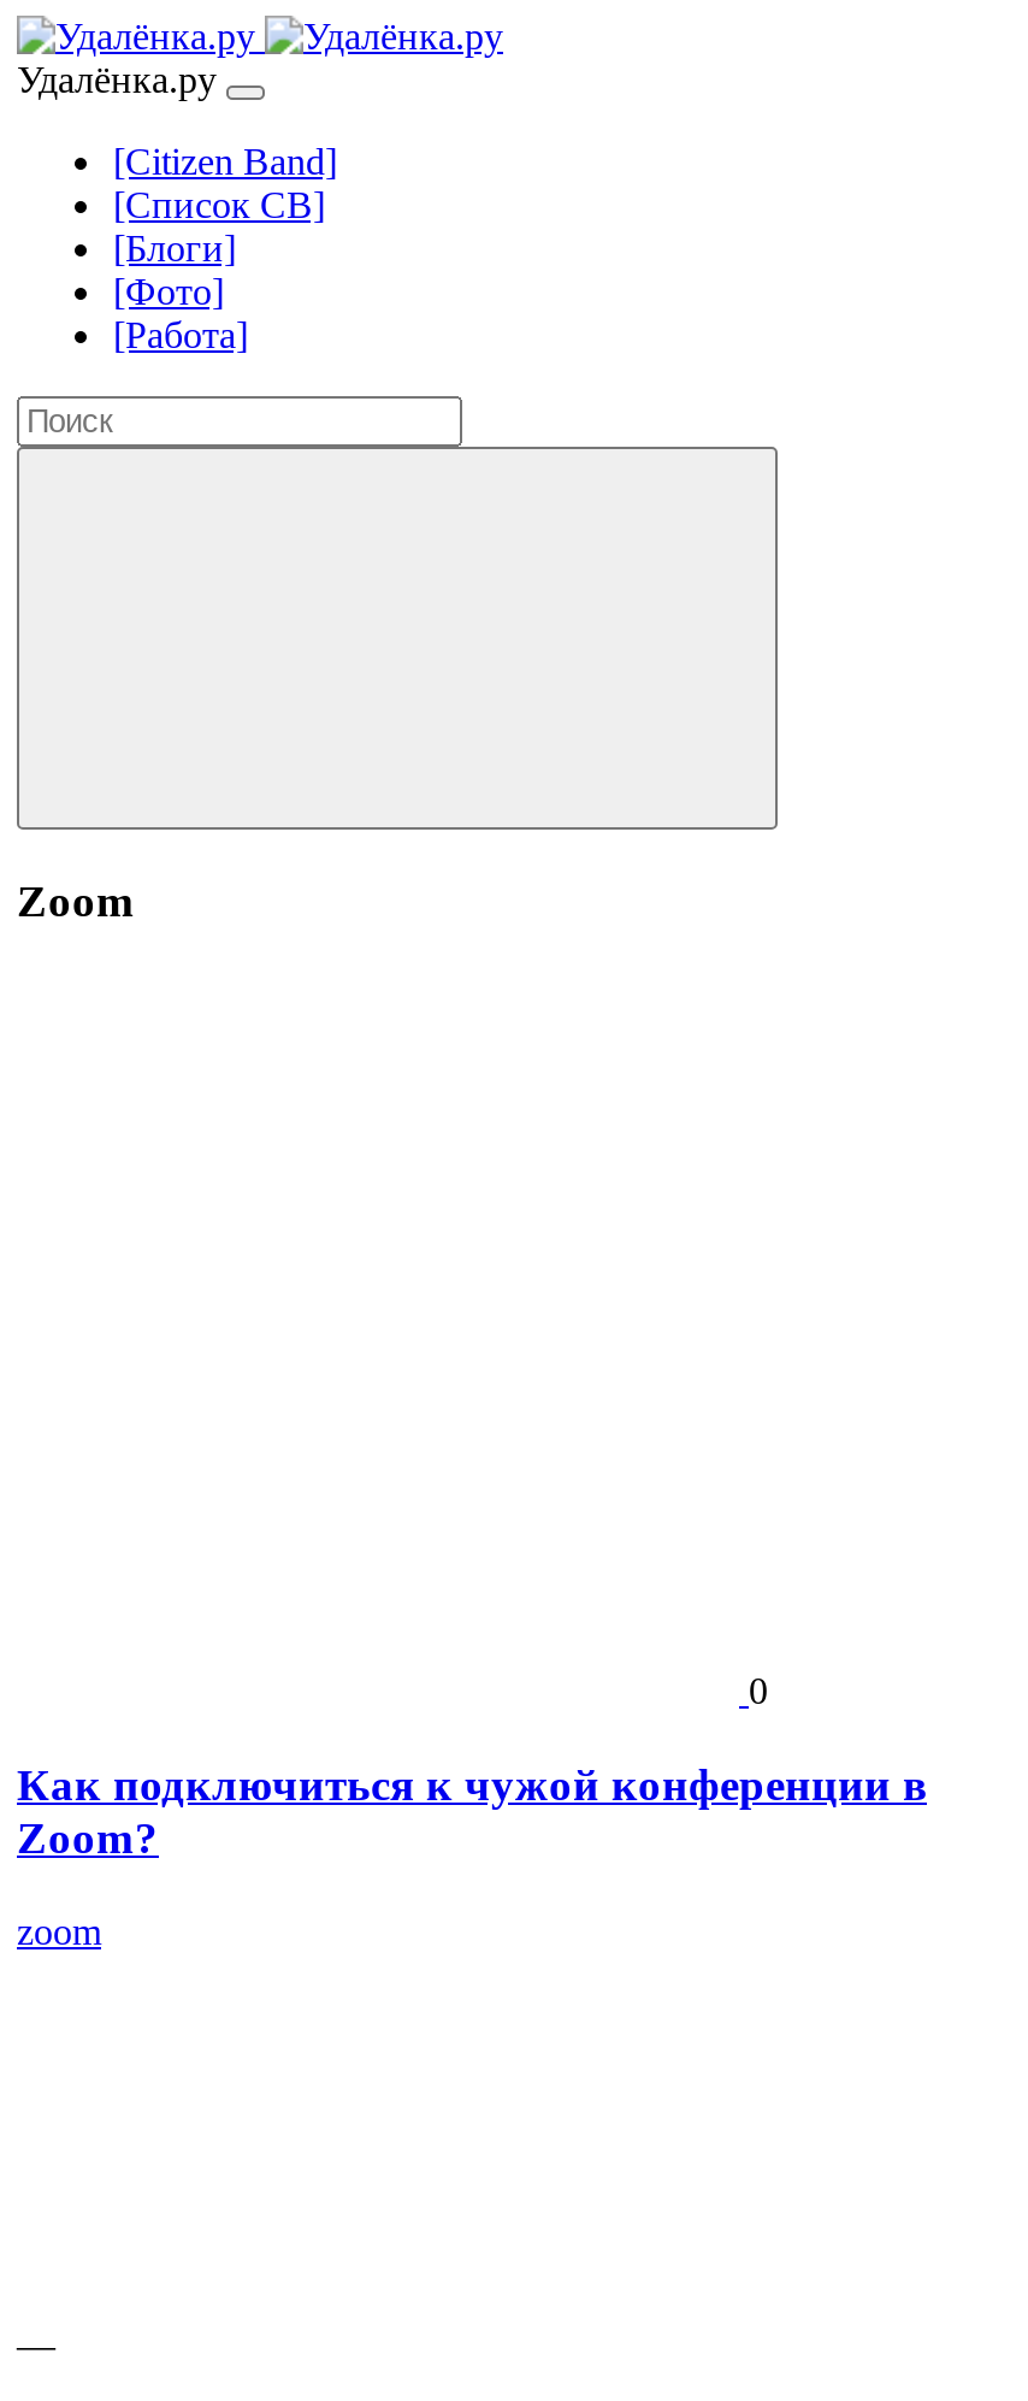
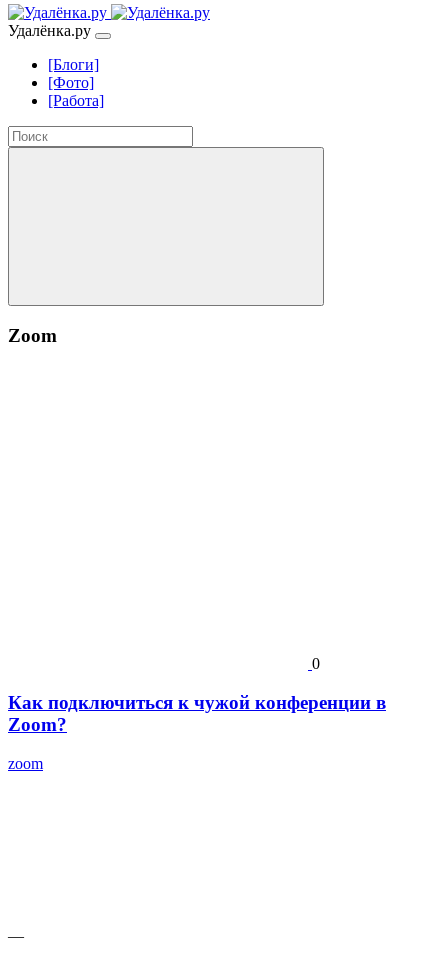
[113,141,337,225] [Citizen Band] | [Список СВ] -> none

